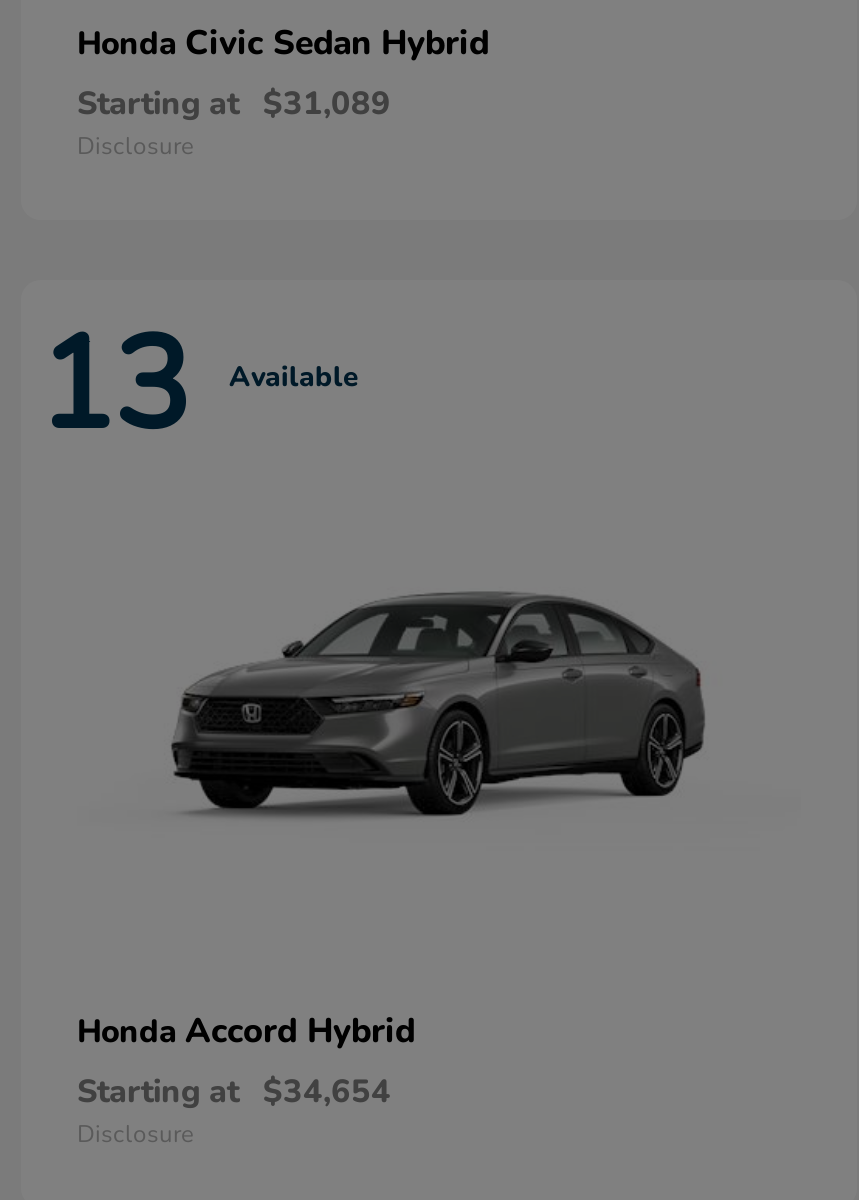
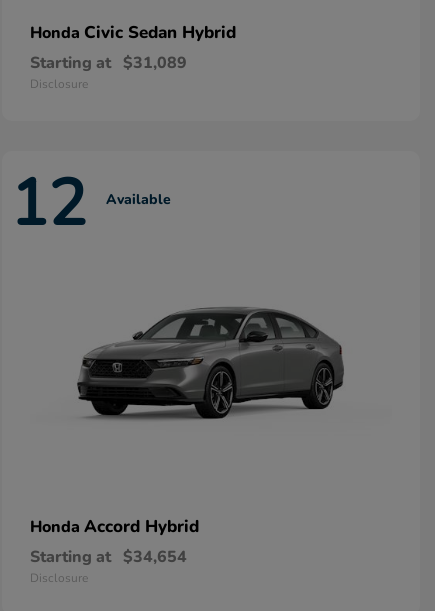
[37,297,359,473] 13 Available -> [10,159,171,247] 12 Available

